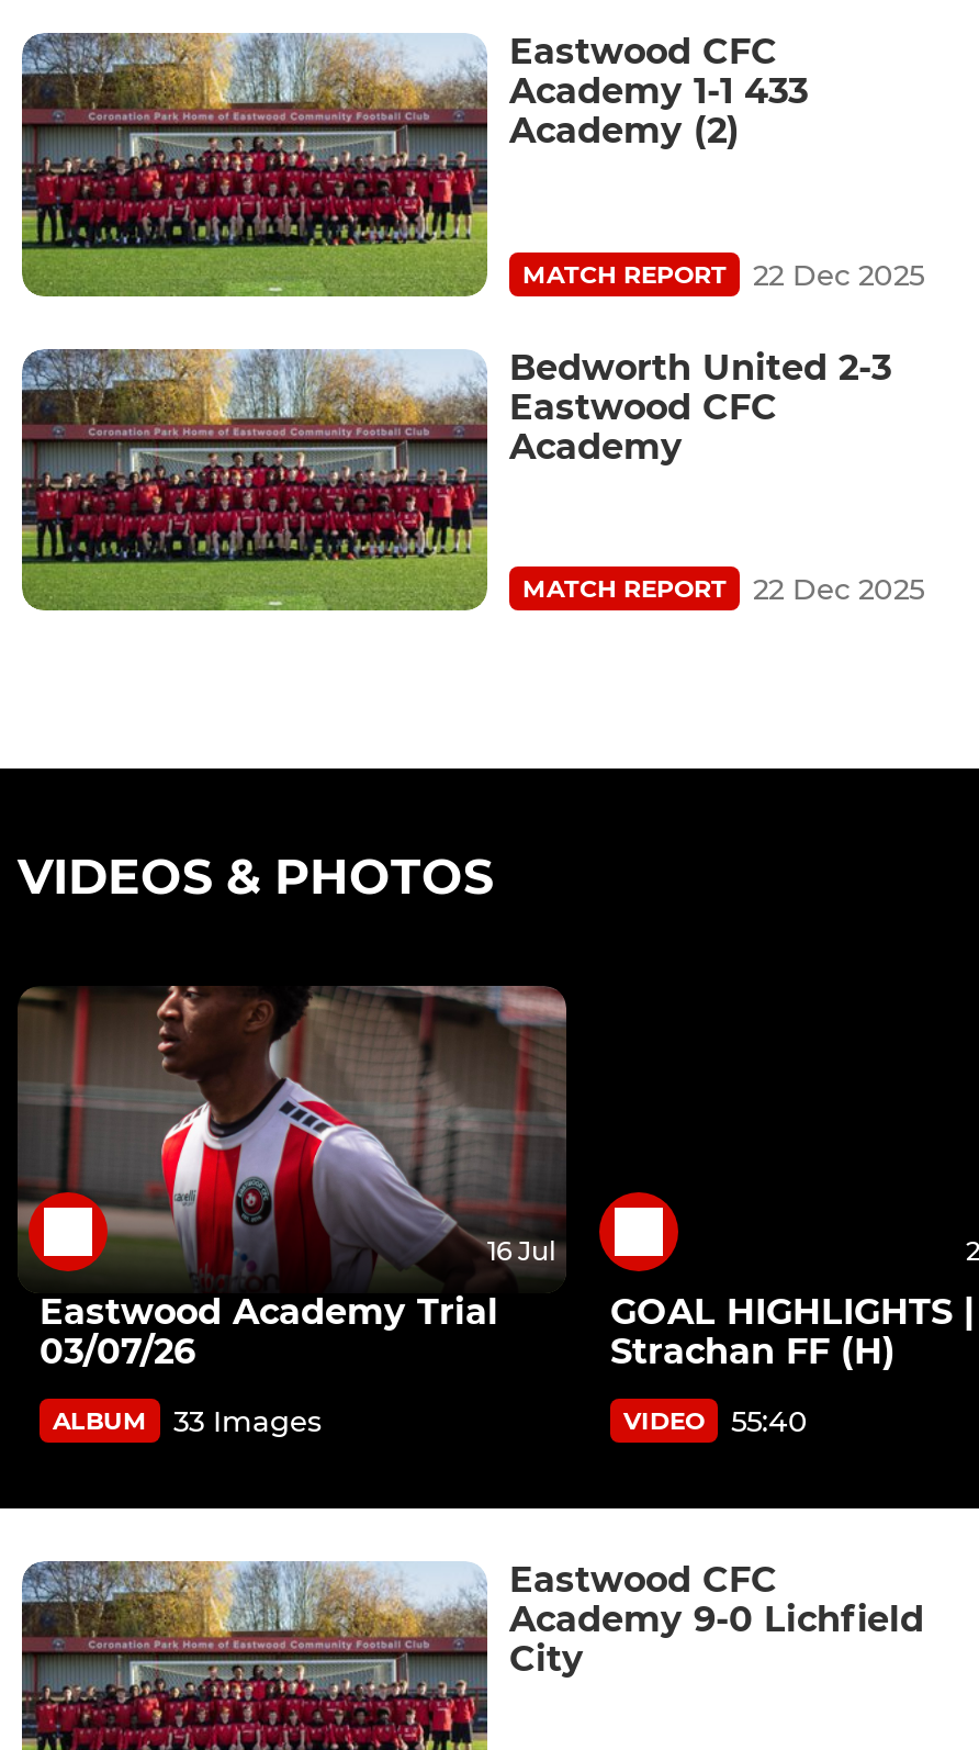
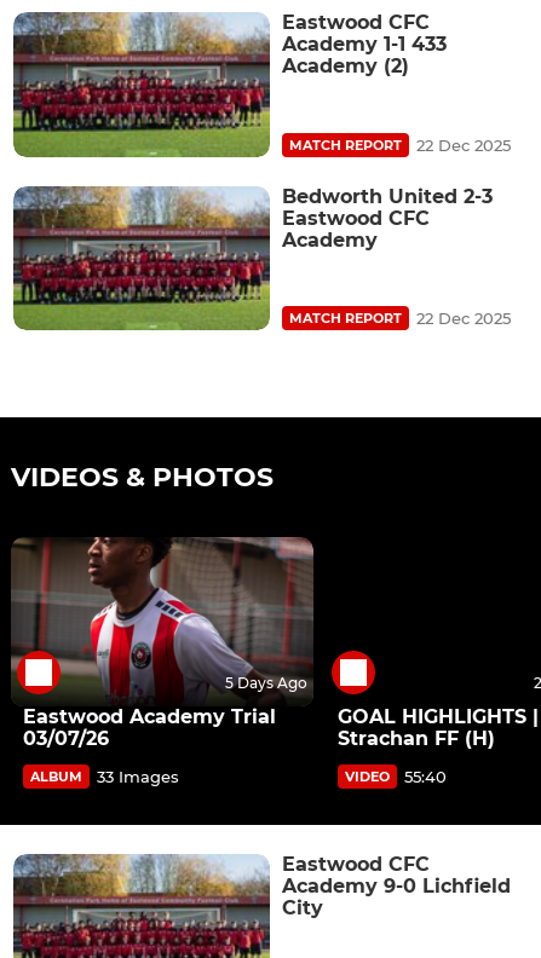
[487,1235,555,1268] 16 Jul -> [225,674,307,692] 5 Days Ago

